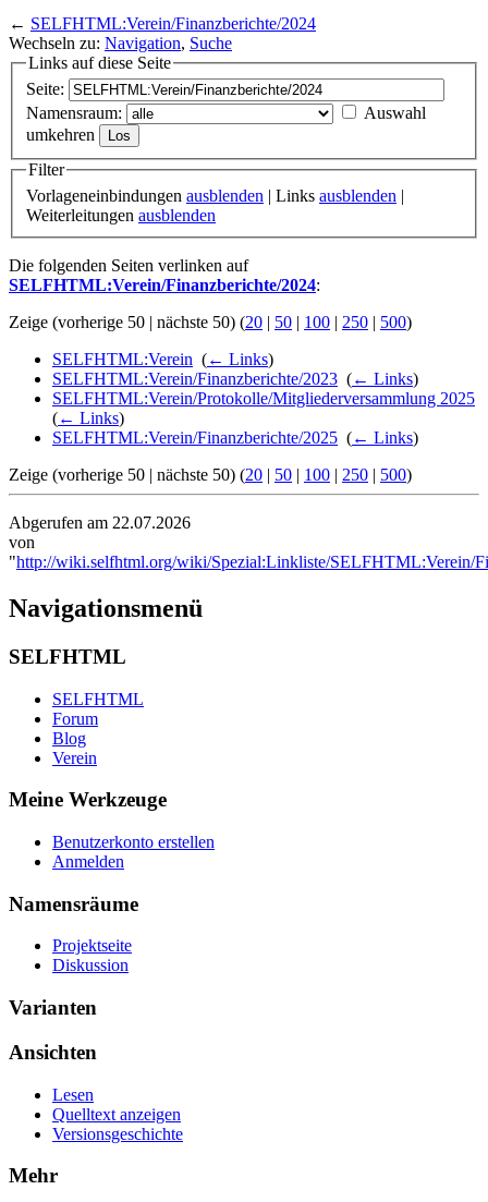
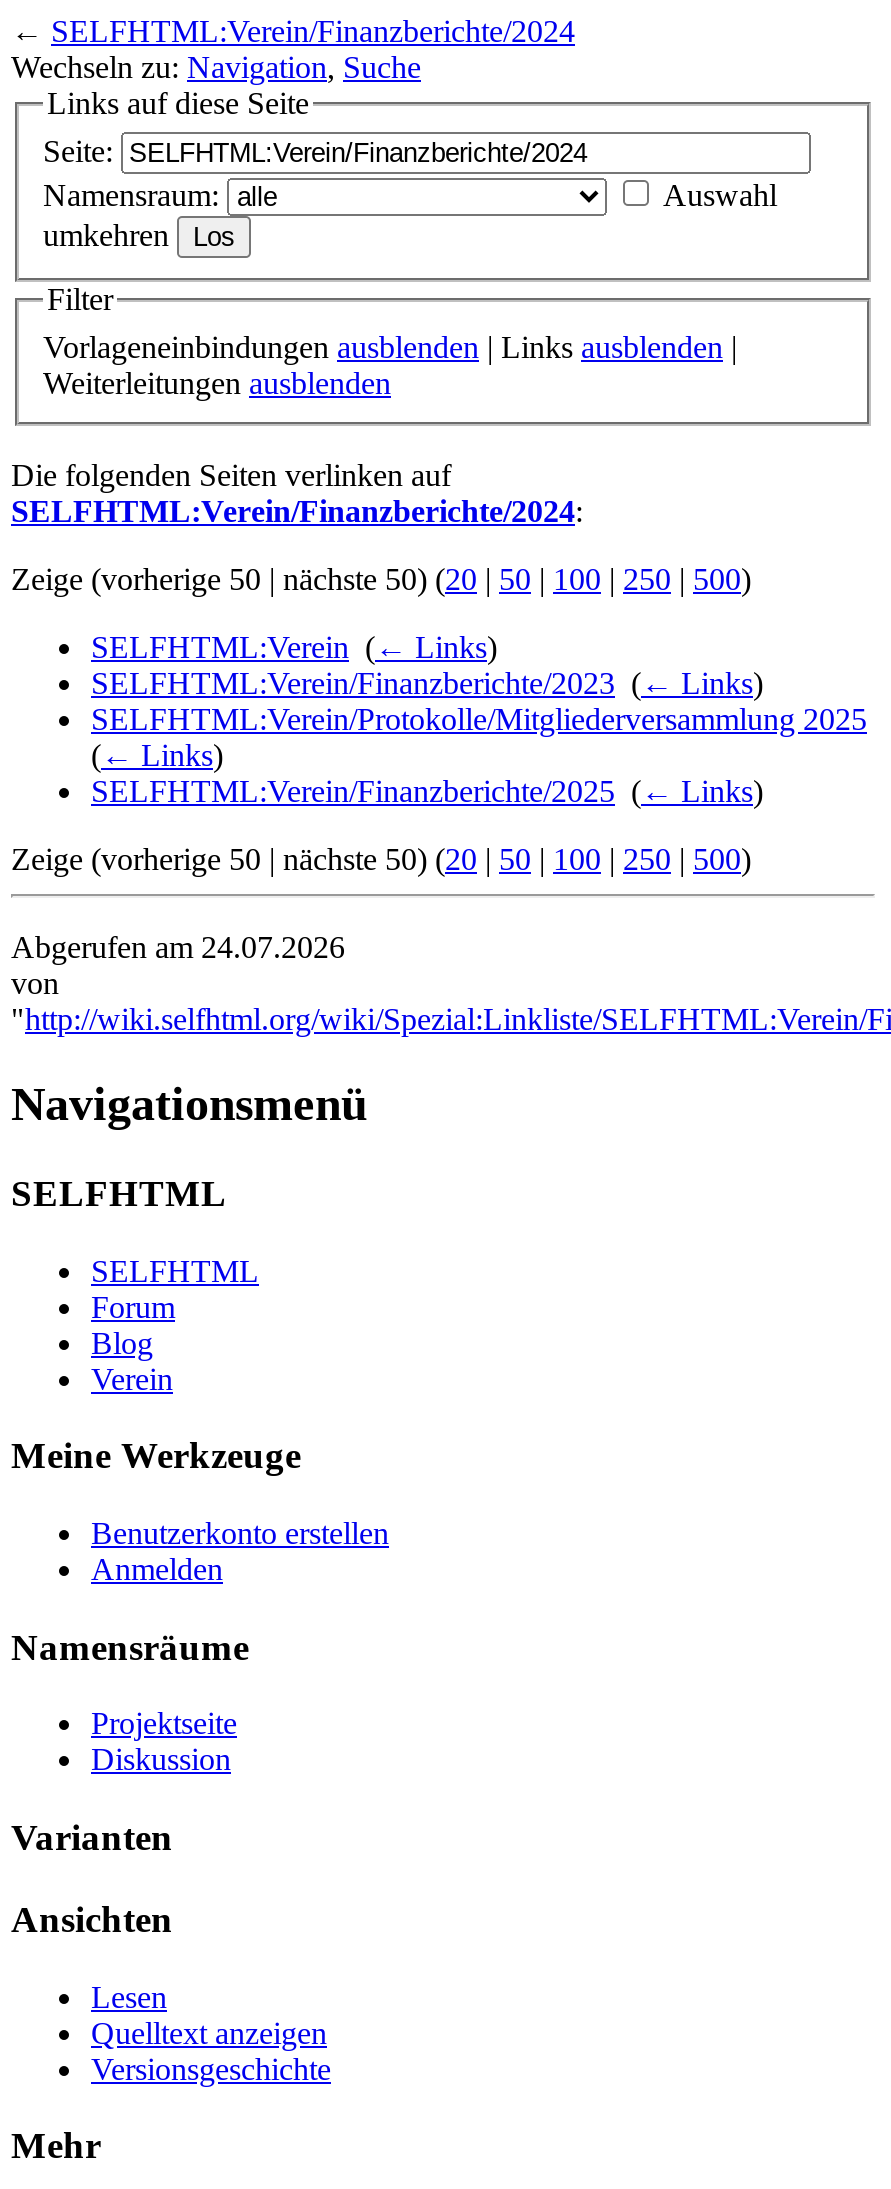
[9,513,191,532] Abgerufen am 22.07.2026 -> [11,930,345,964] Abgerufen am 24.07.2026

